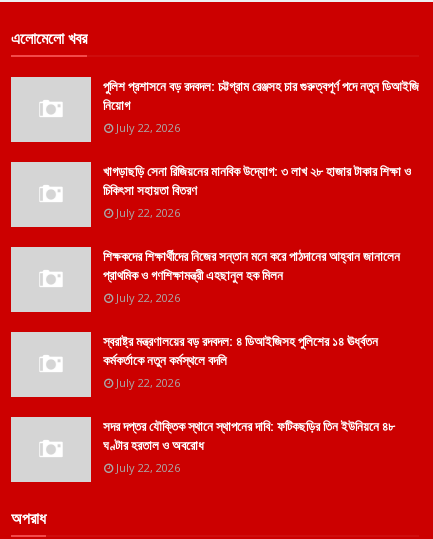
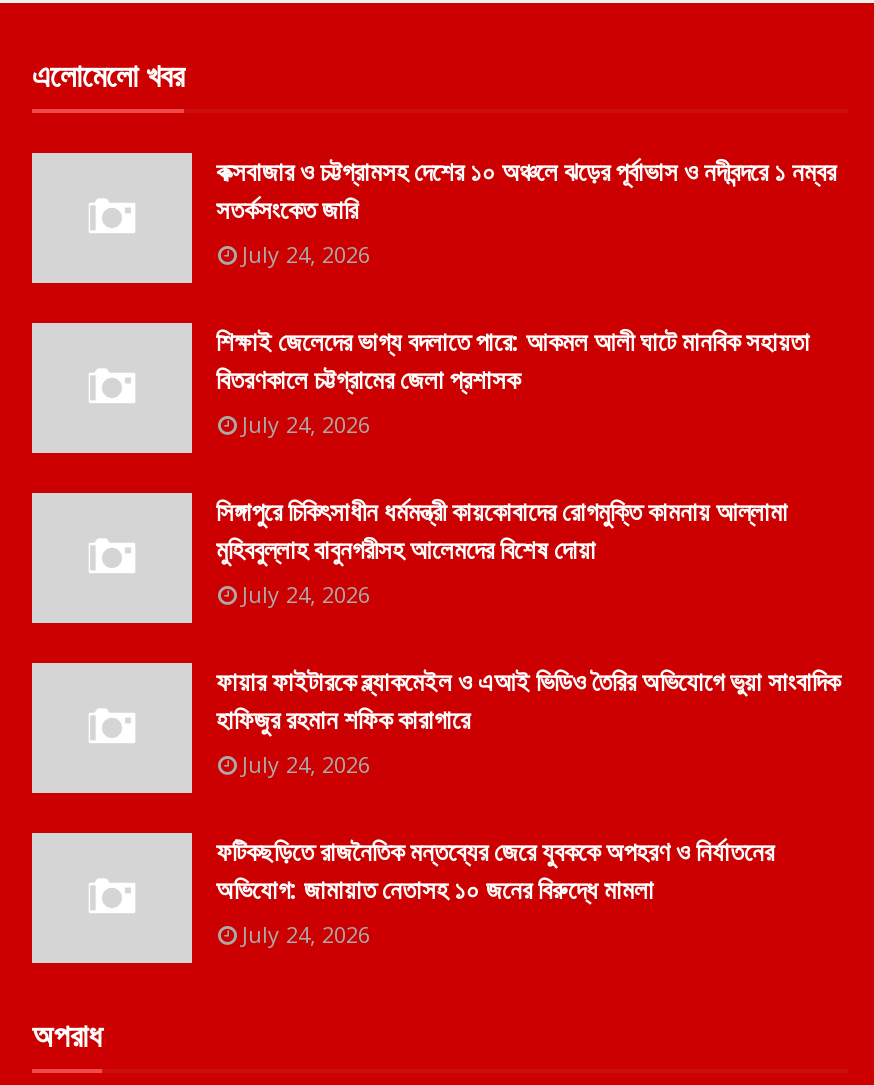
[103,77,419,135] পুলিশ প্রশাসনে বড় রদবদল: চট্টগ্রাম রেঞ্জসহ চার গুরুত্বপূর্ণ পদে নতুন ডিআইজি | নিয়োগ | July 22, 2026 -> [216,153,836,269] কক্সবাজার ও চট্টগ্রামসহ দেশের ১০ অঞ্চলে ঝড়ের পূর্বাভাস ও নদীবন্দরে ১ নম্বর | সতর্কসংকেত জারি | July 24, 2026
[103,162,411,220] খাগড়াছড়ি সেনা রিজিয়নের মানবিক উদ্যোগ: ৩ লাখ ২৮ হাজার টাকার শিক্ষা ও | চিকিৎসা সহায়তা বিতরণ | July 22, 2026 -> [216,323,810,439] শিক্ষাই জেলেদের ভাগ্য বদলাতে পারে: আকমল আলী ঘাটে মানবিক সহায়তা | বিতরণকালে চট্টগ্রামের জেলা প্রশাসক | July 24, 2026
[103,247,400,305] শিক্ষকদের শিক্ষার্থীদের নিজের সন্তান মনে করে পাঠদানের আহ্বান জানালেন | প্রাথমিক ও গণশিক্ষামন্ত্রী এহছানুল হক মিলন | July 22, 2026 -> [216,493,788,609] সিঙ্গাপুরে চিকিৎসাধীন ধর্মমন্ত্রী কায়কোবাদের রোগমুক্তি কামনায় আল্লামা | মুহিববুল্লাহ বাবুনগরীসহ আলেমদের বিশেষ দোয়া | July 24, 2026
[103,332,378,390] স্বরাষ্ট্র মন্ত্রণালয়ের বড় রদবদল: ৪ ডিআইজিসহ পুলিশের ১৪ ঊর্ধ্বতন | কর্মকর্তাকে নতুন কর্মস্থলে বদলি | July 22, 2026 -> [216,663,840,779] ফায়ার ফাইটারকে ব্ল্যাকমেইল ও এআই ভিডিও তৈরির অভিযোগে ভুয়া সাংবাদিক | হাফিজুর রহমান শফিক কারাগারে | July 24, 2026
[103,417,395,475] সদর দপ্তর যৌক্তিক স্থানে স্থাপনের দাবি: ফটিকছড়ির তিন ইউনিয়নে ৪৮ | ঘণ্টার হরতাল ও অবরোধ | July 22, 2026 -> [216,833,774,949] ফটিকছড়িতে রাজনৈতিক মন্তব্যের জেরে যুবককে অপহরণ ও নির্যাতনের | অভিযোগ: জামায়াত নেতাসহ ১০ জনের বিরুদ্ধে মামলা | July 24, 2026

